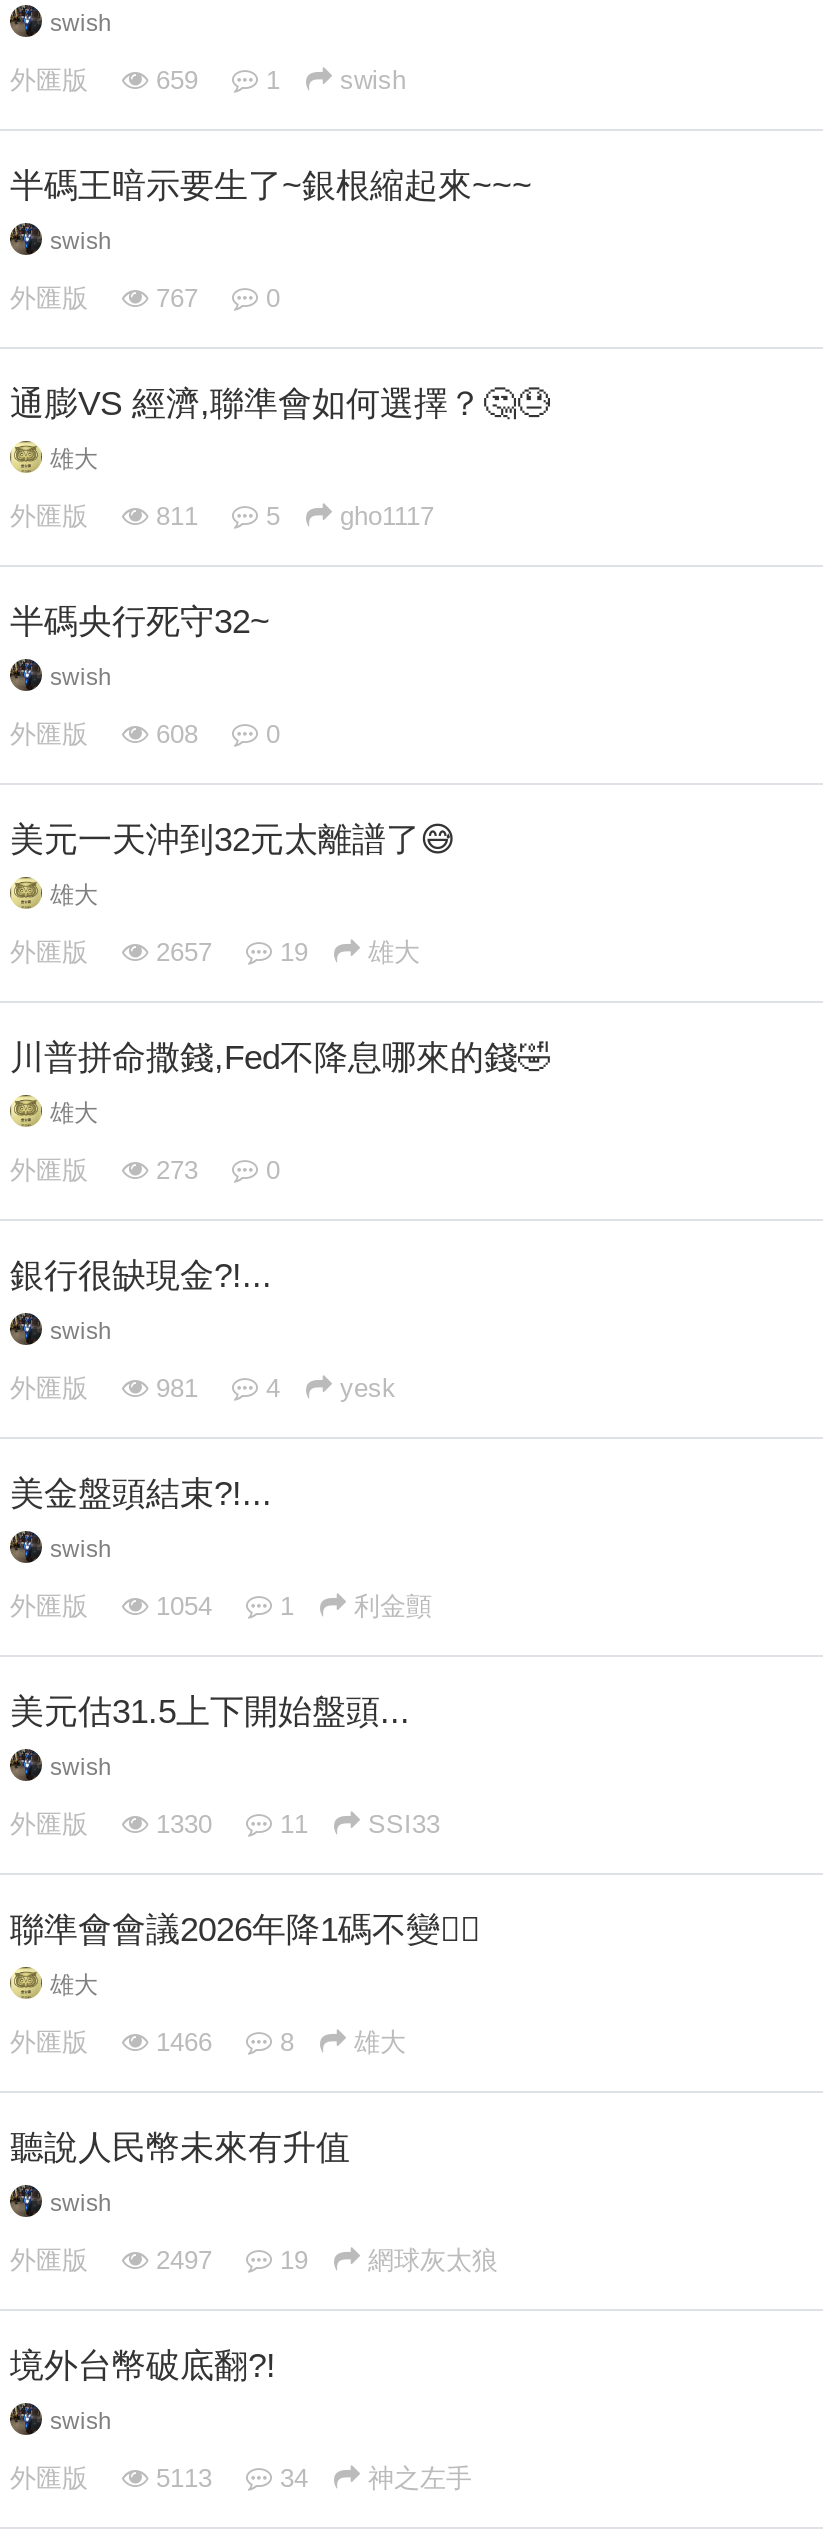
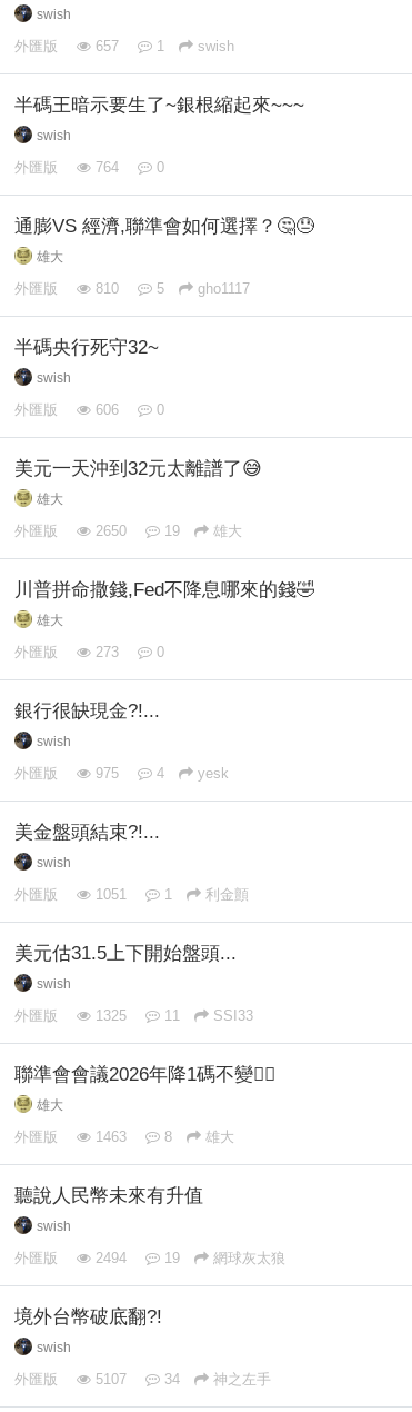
[10,65,406,95] 外匯版 659 1 swish -> [14,38,234,54] 外匯版 657 1 swish
[10,283,306,313] 外匯版 767 0 -> [14,159,179,176] 外匯版 764 0
[10,501,434,531] 外匯版 811 5 gho1117 -> [14,280,250,297] 外匯版 810 5 gho1117
[10,719,306,749] 外匯版 608 0 -> [14,401,179,418] 外匯版 606 0
[10,937,420,967] 外匯版 2657 19 雄大 -> [14,523,242,539] 外匯版 2650 19 雄大
[10,1373,396,1403] 外匯版 981 4 yesk -> [14,765,229,782] 外匯版 975 4 yesk
[148,1591,246,1621] 1054 -> [91,886,145,903] 1051
[10,1809,440,1839] 外匯版 1330 11 SSI33 -> [14,1007,253,1024] 外匯版 1325 11 SSI33
[10,2027,406,2057] 外匯版 1466 8 雄大 -> [14,1128,234,1145] 外匯版 1463 8 雄大
[10,2245,498,2275] 外匯版 2497 19 網球灰太狼 -> [14,1250,285,1266] 外匯版 2494 19 網球灰太狼
[10,2463,472,2493] 外匯版 5113 34 神之左手 -> [14,1371,271,1388] 外匯版 5107 34 神之左手

